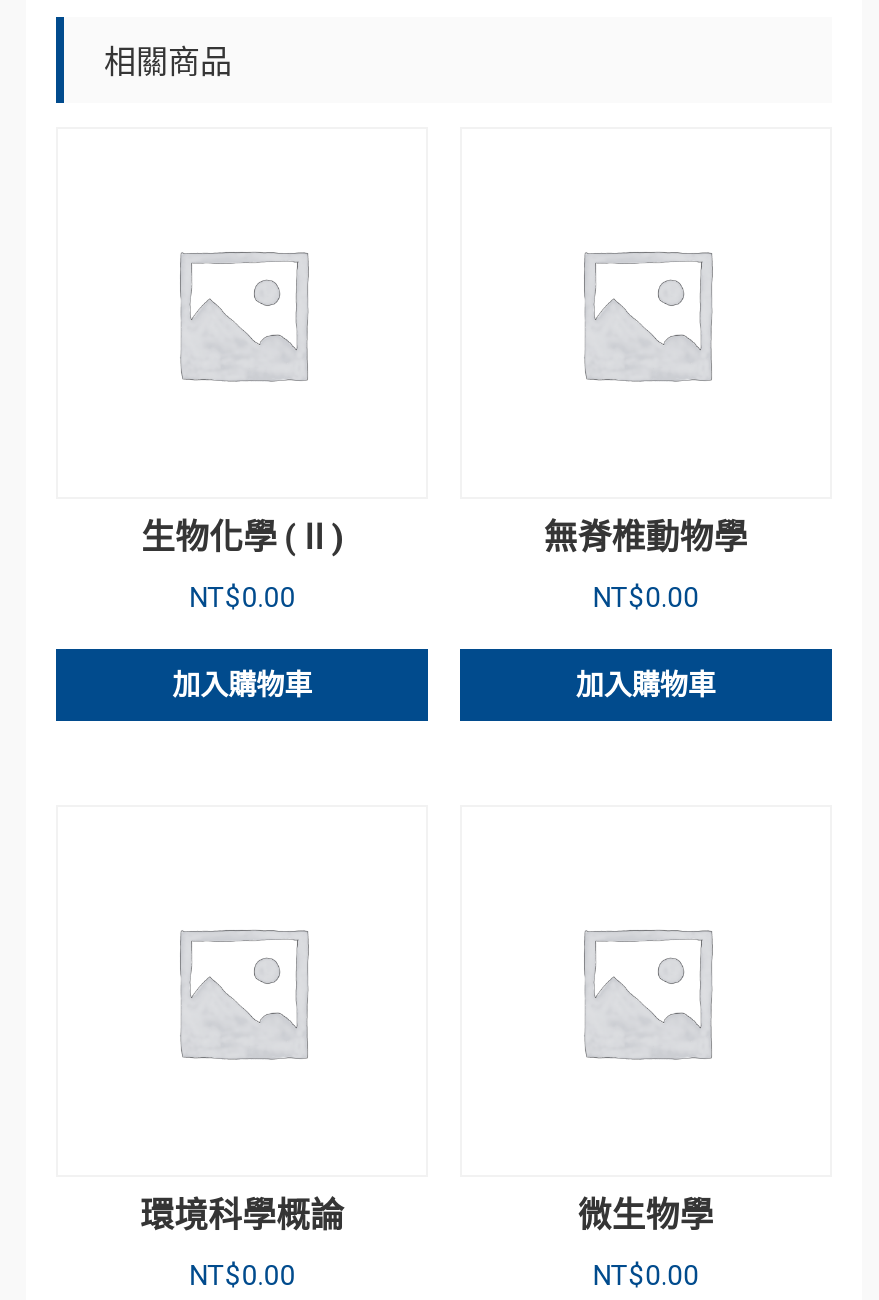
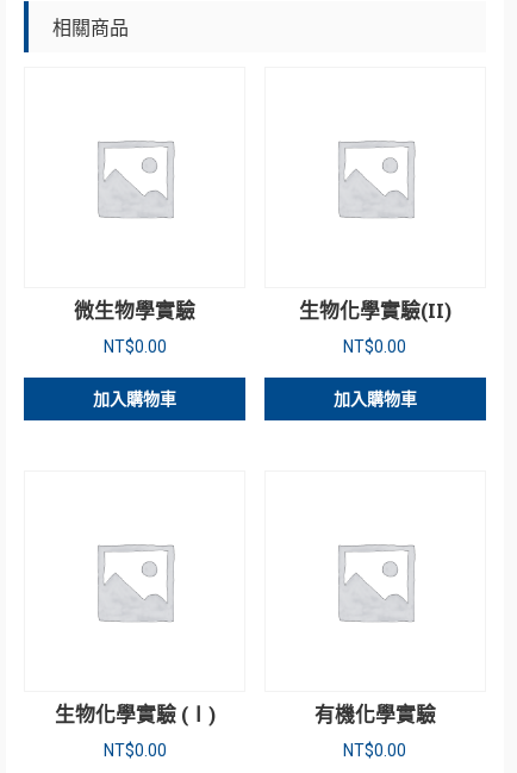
[141,512,343,558] 生物化學 (Ⅱ) -> [74,296,195,323] 微生物學實驗
[544,512,748,558] 無脊椎動物學 -> [299,296,451,323] 生物化學實驗(II)
[140,1190,344,1236] 環境科學概論 -> [54,700,215,727] 生物化學實驗 (Ⅰ)
[578,1190,714,1236] 微生物學 -> [314,700,436,727] 有機化學實驗

